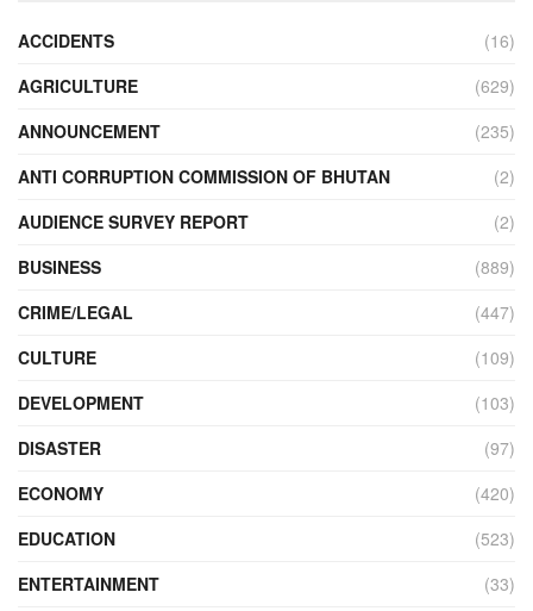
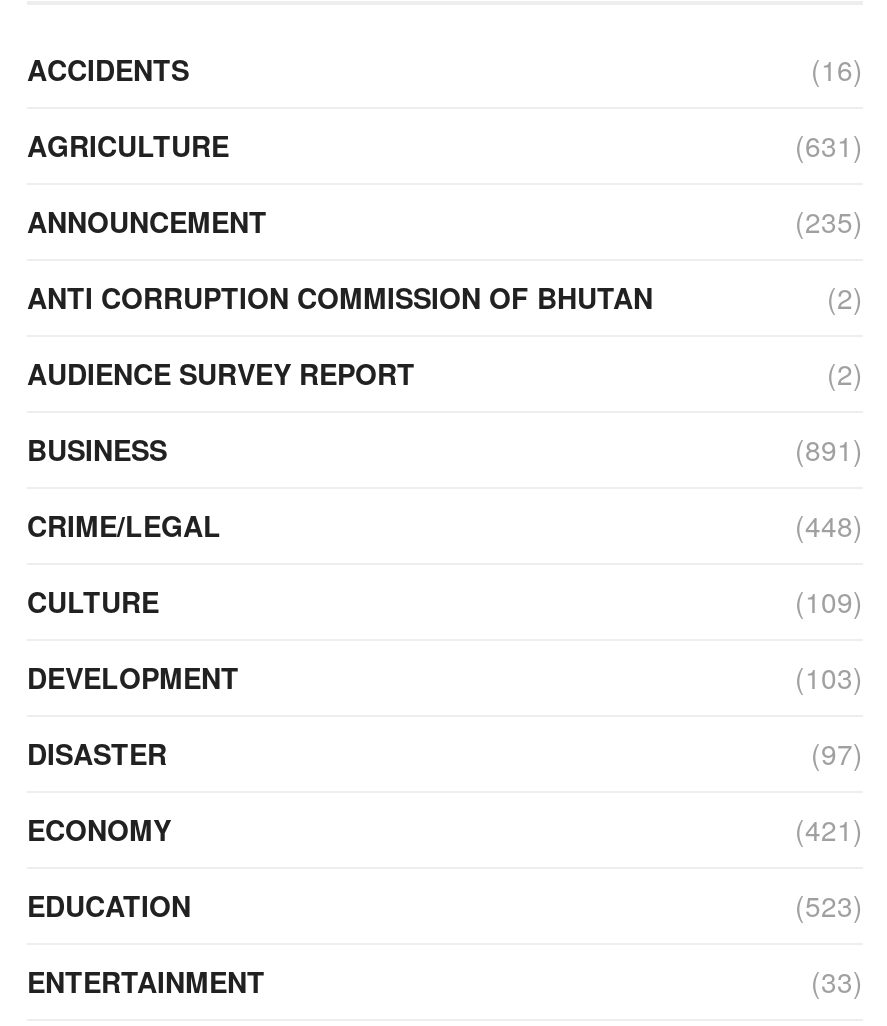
[475,74,515,97] (629) -> [795,124,863,164] (631)
[475,255,515,278] (889) -> [795,428,863,468] (891)
[475,300,515,324] (447) -> [795,504,863,544] (448)
[475,481,515,505] (420) -> [795,808,863,848] (421)

